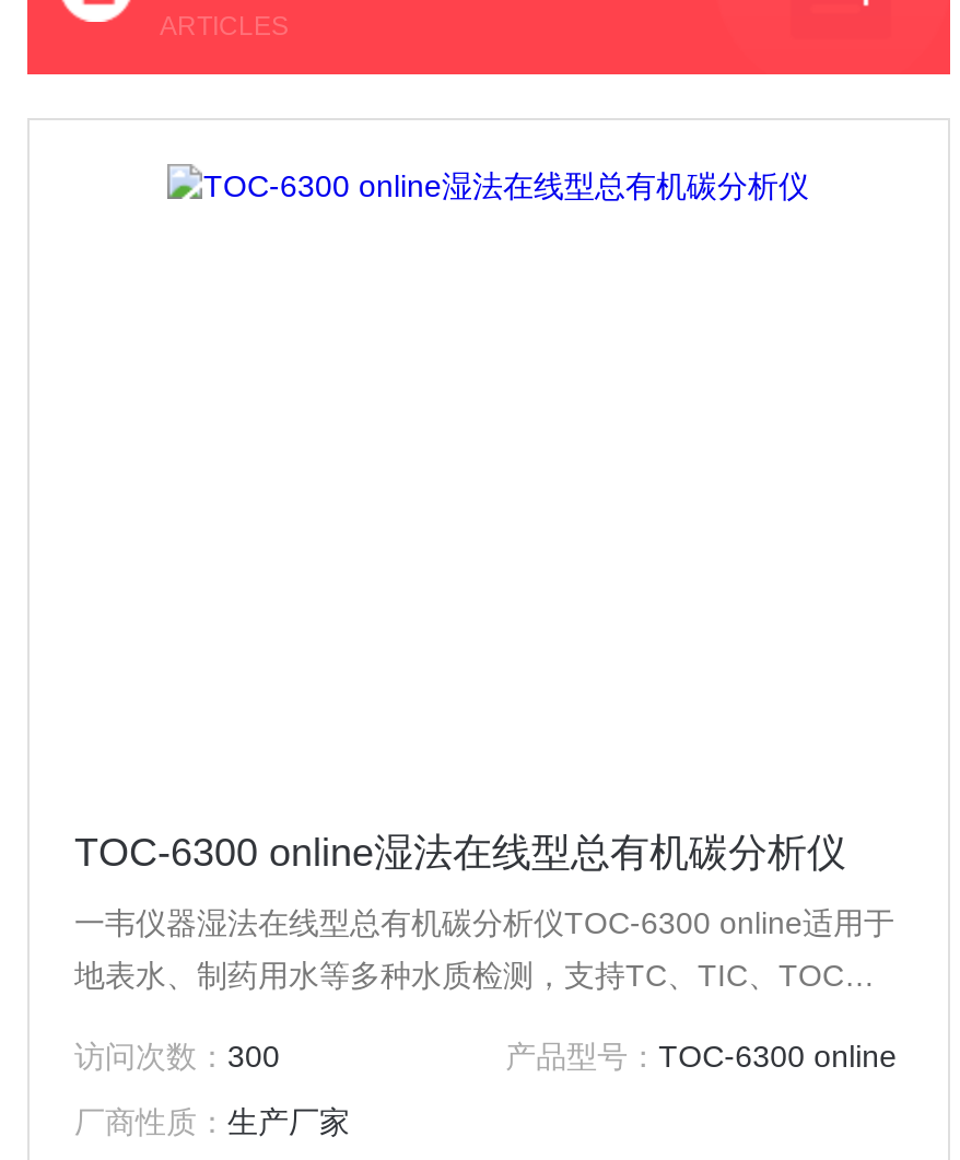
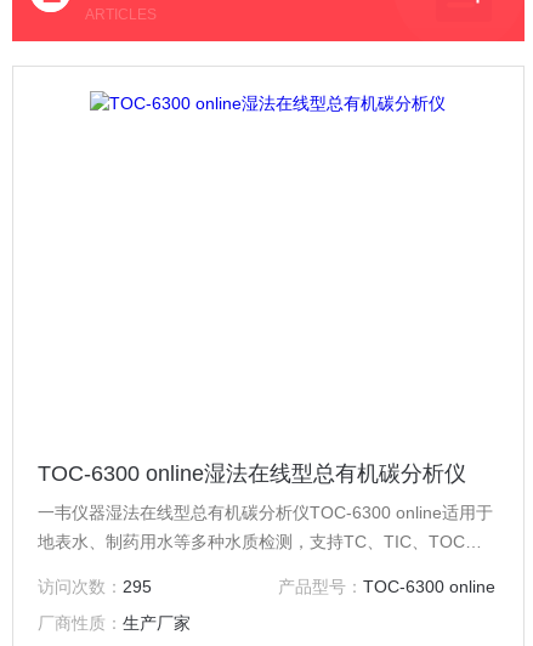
[74,1039,280,1074] 访问次数：300 -> [38,577,152,596] 访问次数：295

